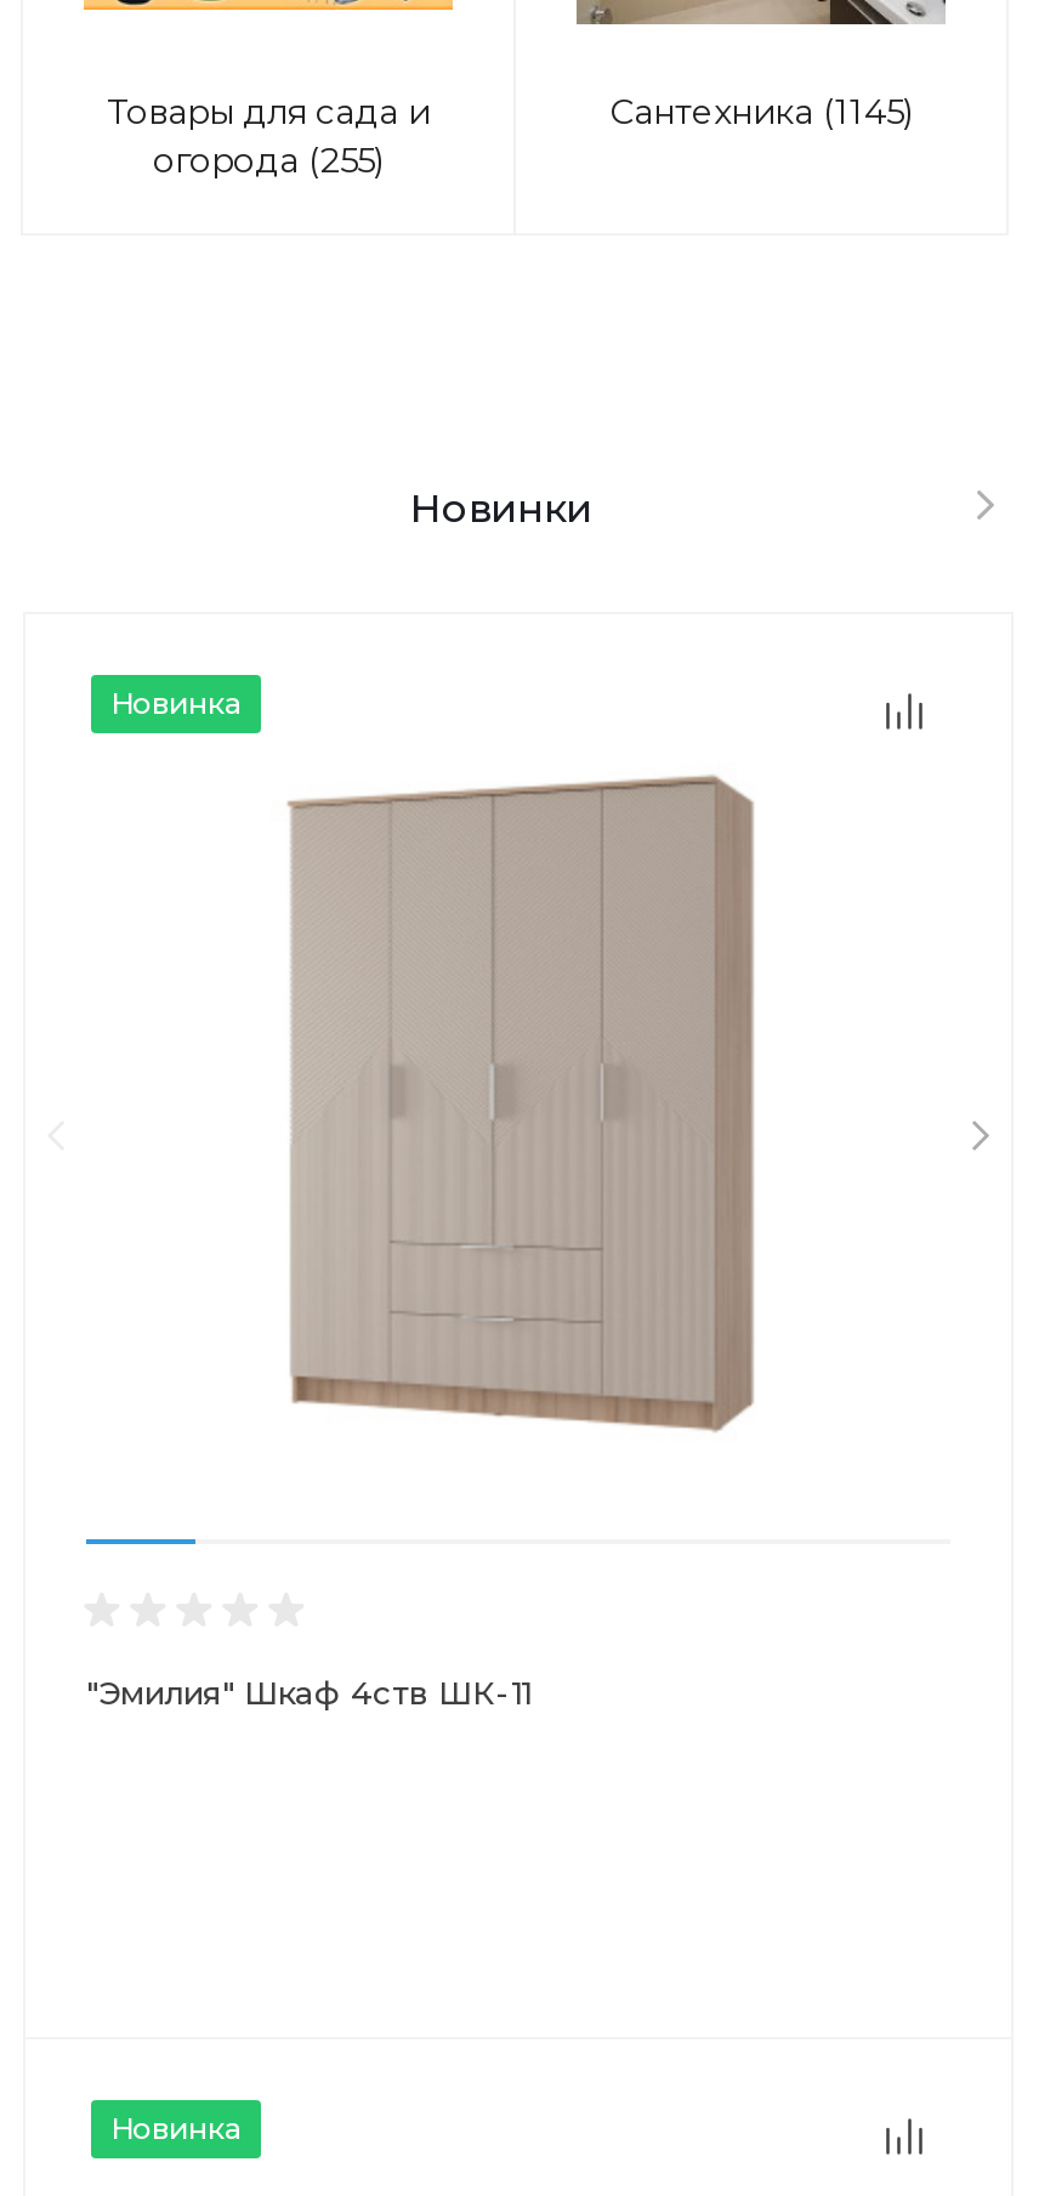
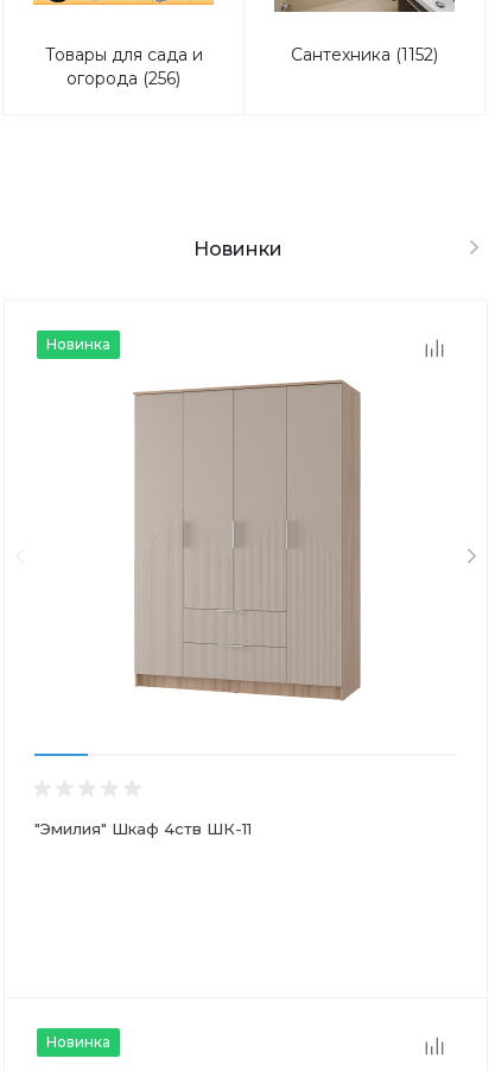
[609,89,913,133] Сантехника (1145) -> [291,44,438,65] Сантехника (1152)
[153,138,384,182] огорода (255) -> [66,68,180,89] огорода (256)

